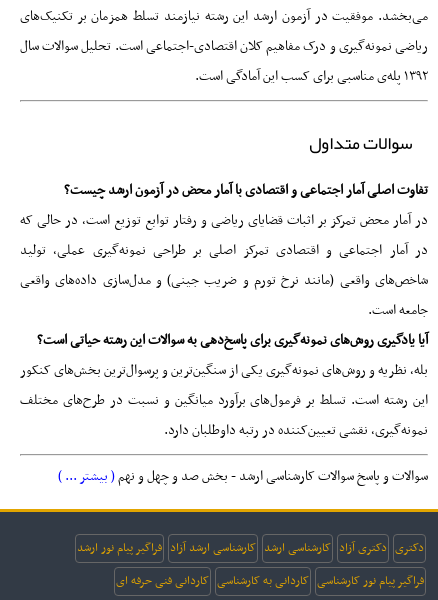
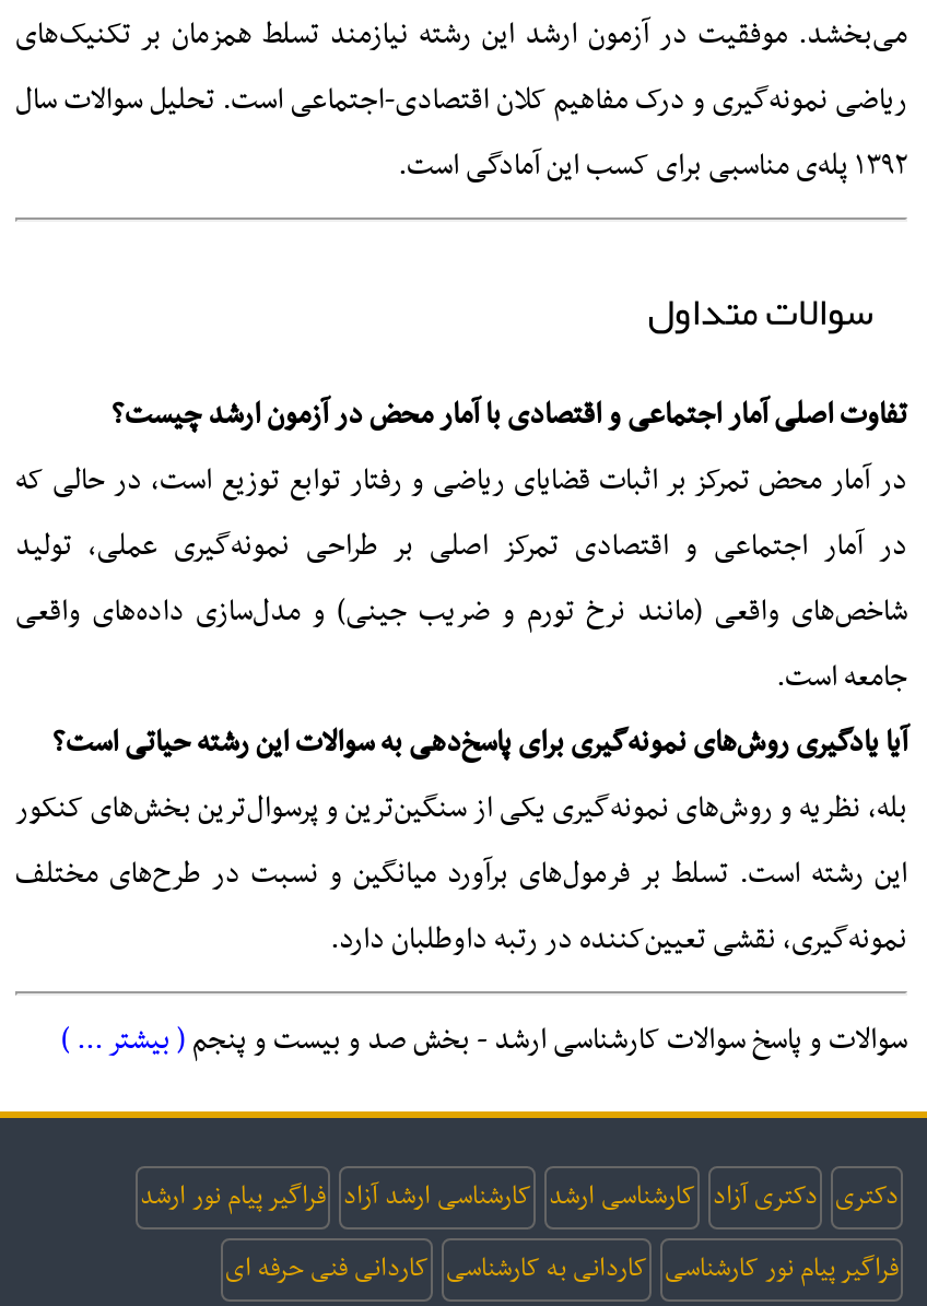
[58,465,428,488] سوالات و پاسخ سوالات کارشناسی ارشد - بخش صد و چهل و نهم ( بیشتر ... ) -> [61,1015,907,1066] سوالات و پاسخ سوالات کارشناسی ارشد - بخش صد و بیست و پنجم ( بیشتر ... )

